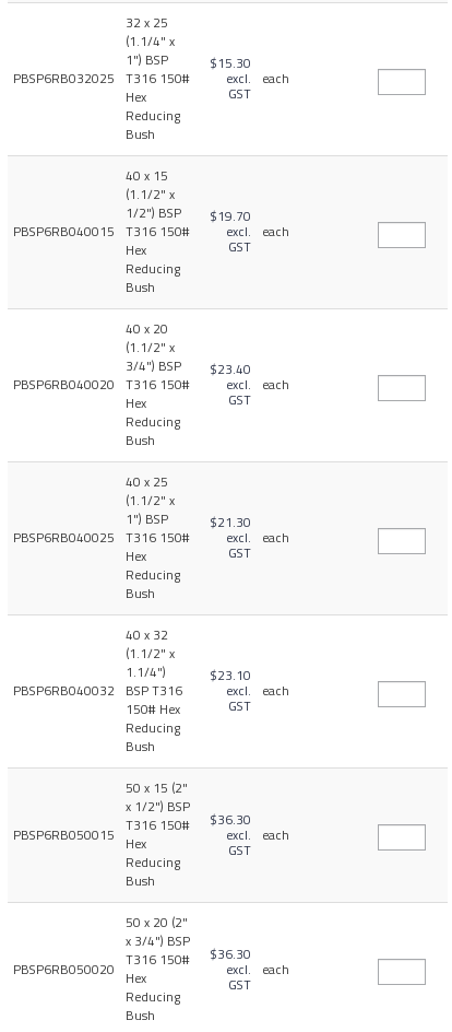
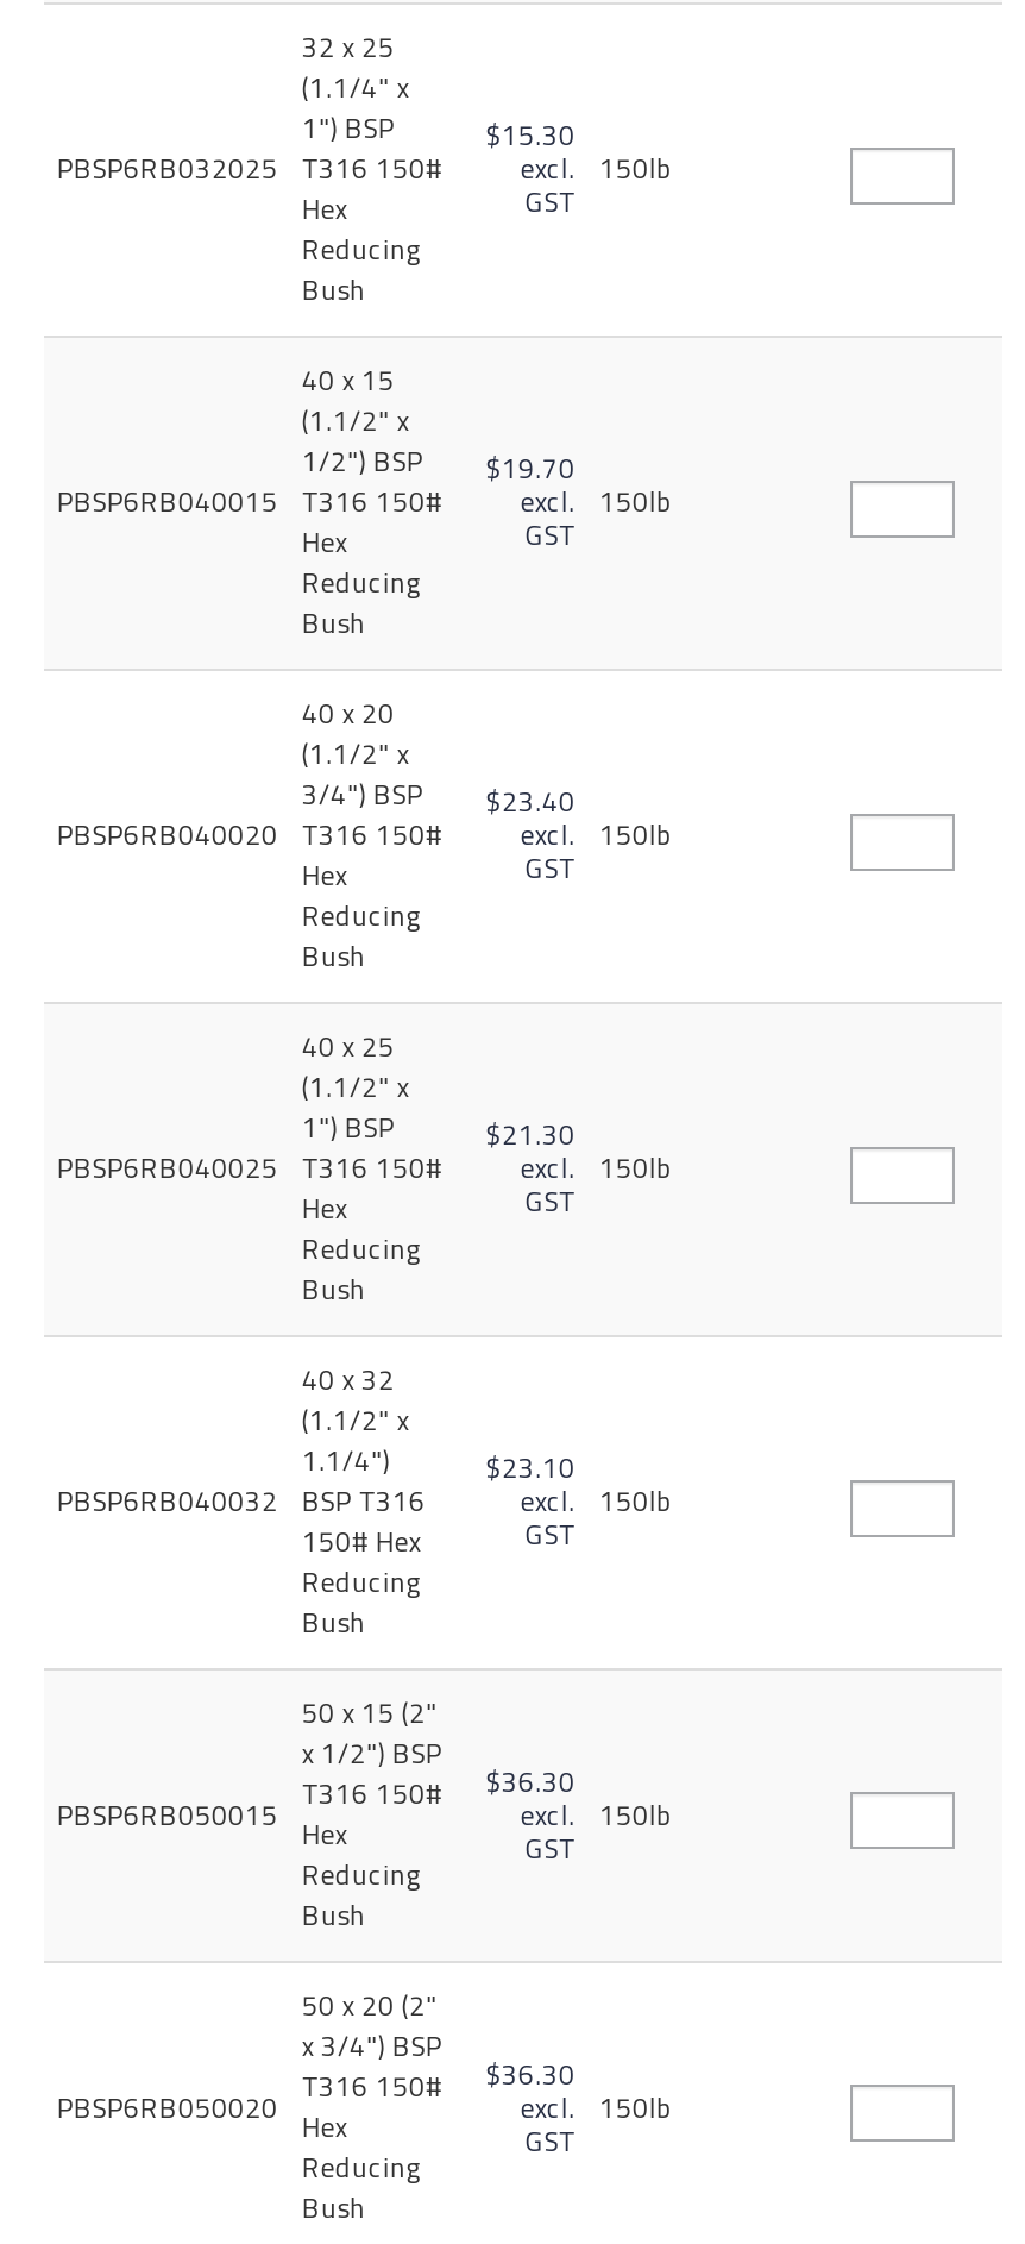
[262,69,290,89] each -> [599,148,673,190] 150lb
[262,222,290,242] each -> [599,481,673,524] 150lb
[262,375,290,395] each -> [599,814,673,857] 150lb
[262,528,290,548] each -> [599,1147,673,1190] 150lb
[262,681,290,701] each -> [599,1480,673,1523] 150lb
[262,825,290,845] each -> [599,1794,673,1837] 150lb
[262,960,290,980] each -> [599,2087,673,2130] 150lb

